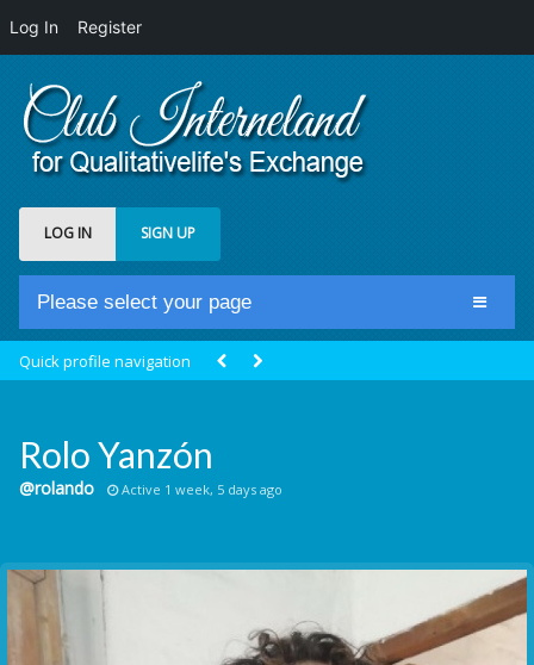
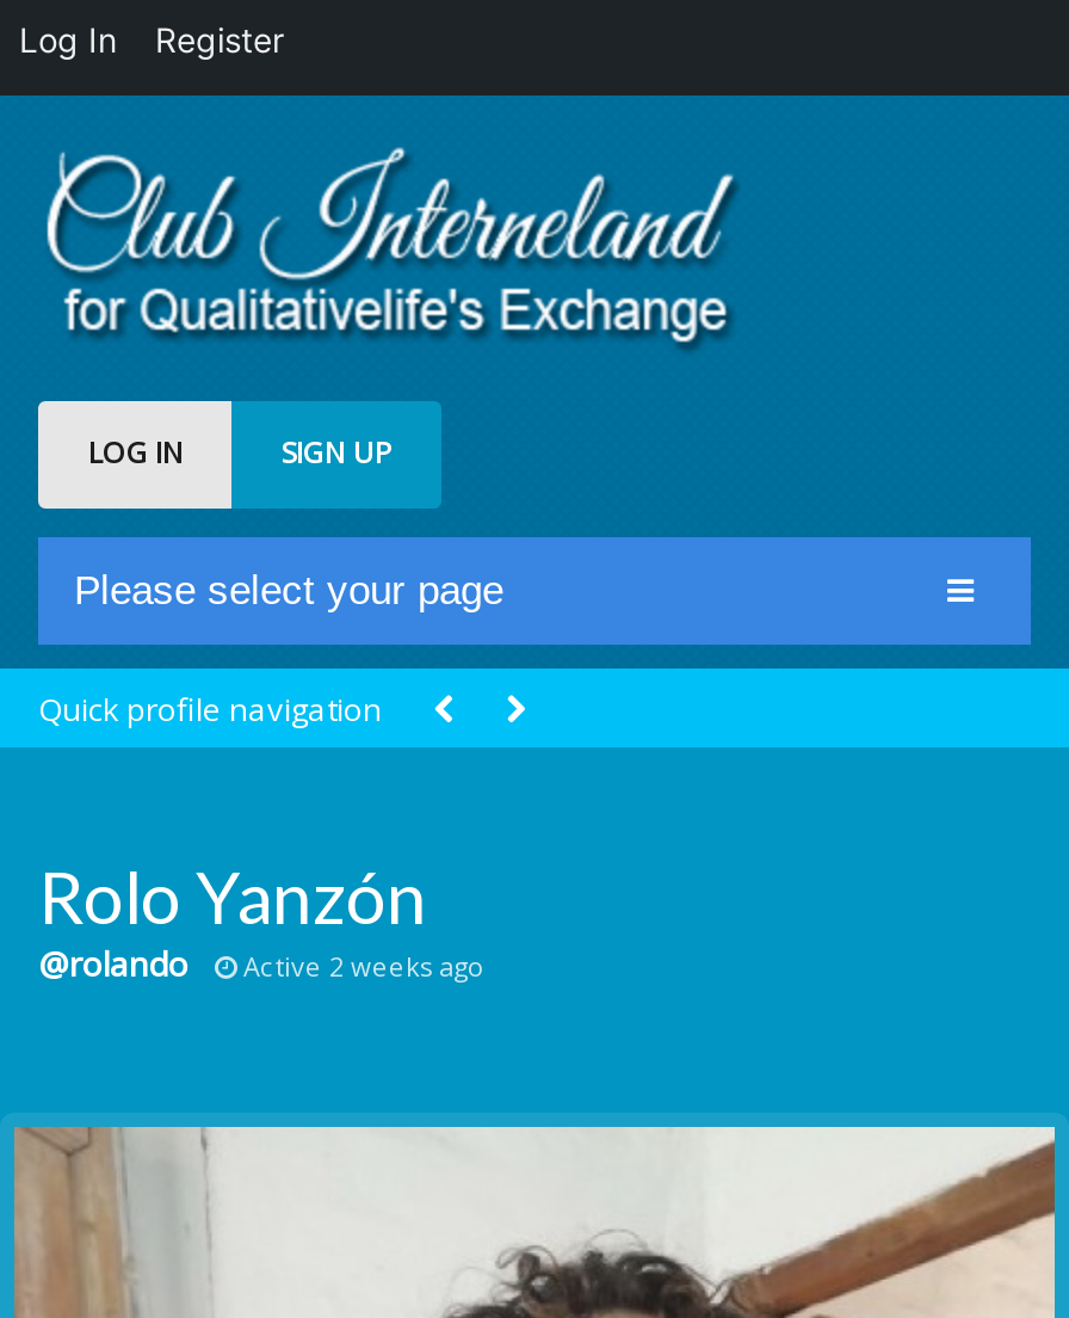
[118,480,282,498] Active 1 week, 5 days ago -> [236,948,484,984] Active 2 weeks ago

